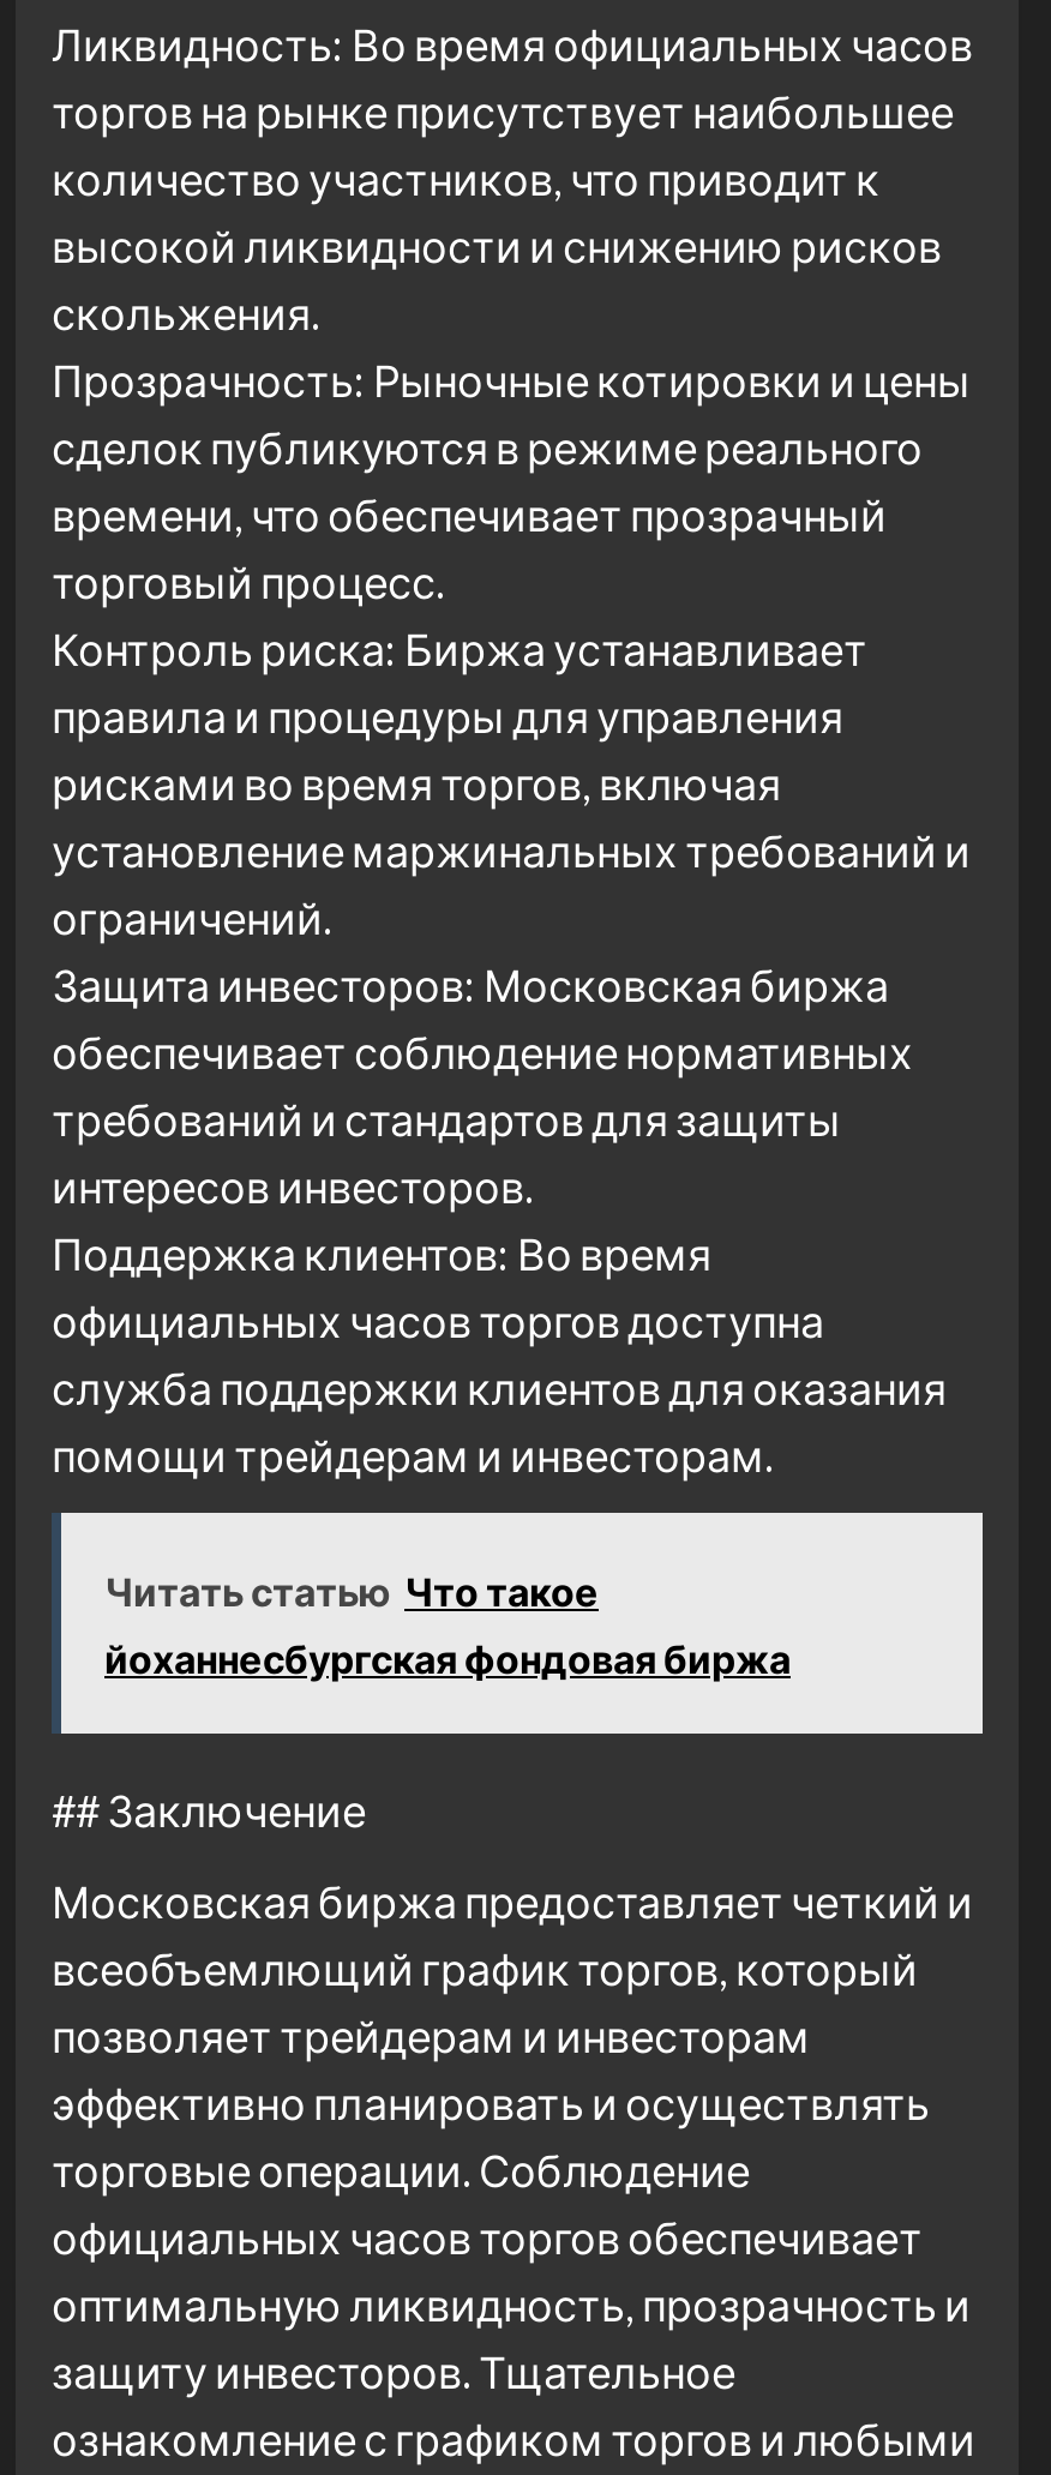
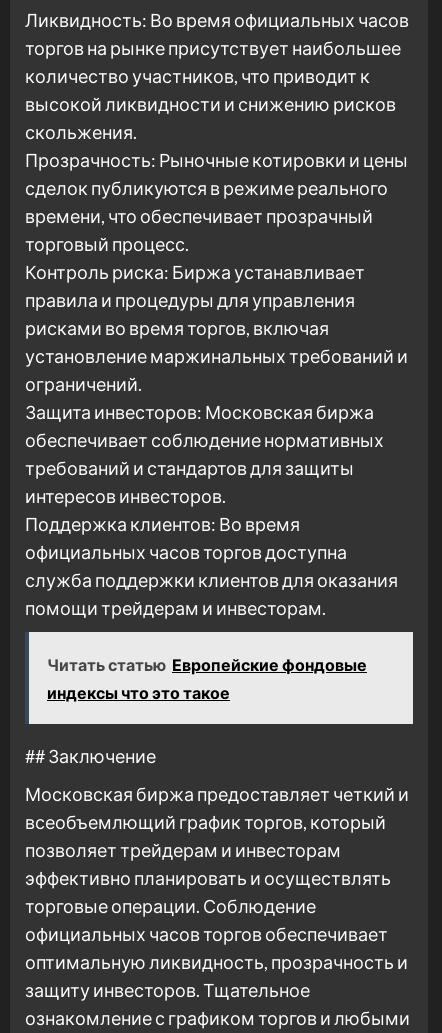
[104,1568,599,1614] Читать статью Что такое -> [47,655,367,674] Читать статью Европейские фондовые
[104,1635,791,1681] йоханнесбургская фондовая биржа -> [47,683,230,702] индексы что это такое

